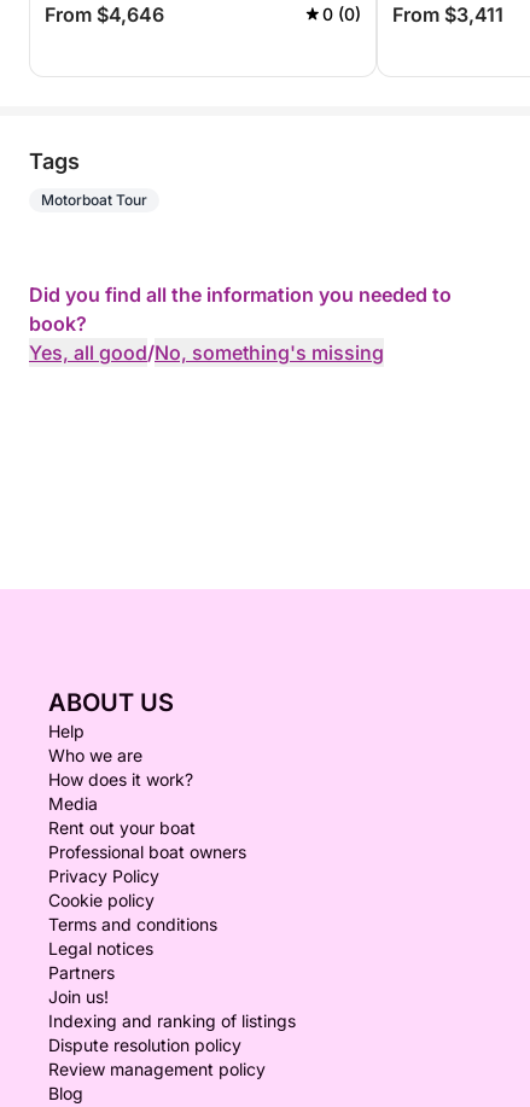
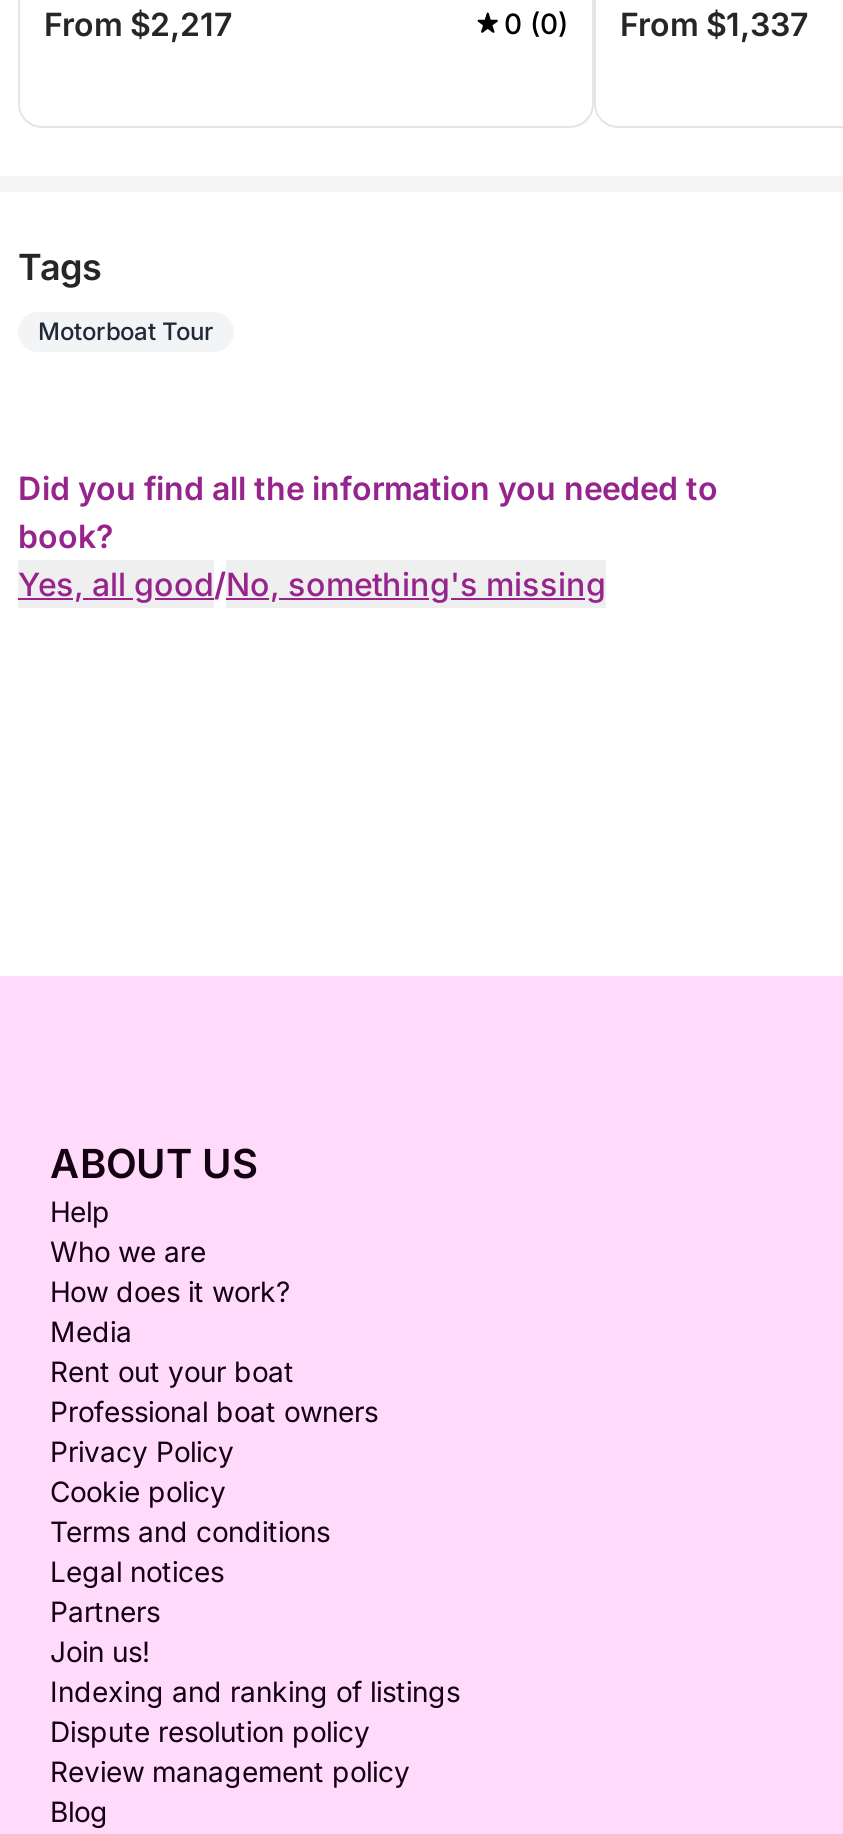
[45,2,164,27] From $4,646 -> [44,4,232,44] From $2,217
[322,2,503,27] 0 (0) From $3,411 -> [504,4,808,44] 0 (0) From $1,337

